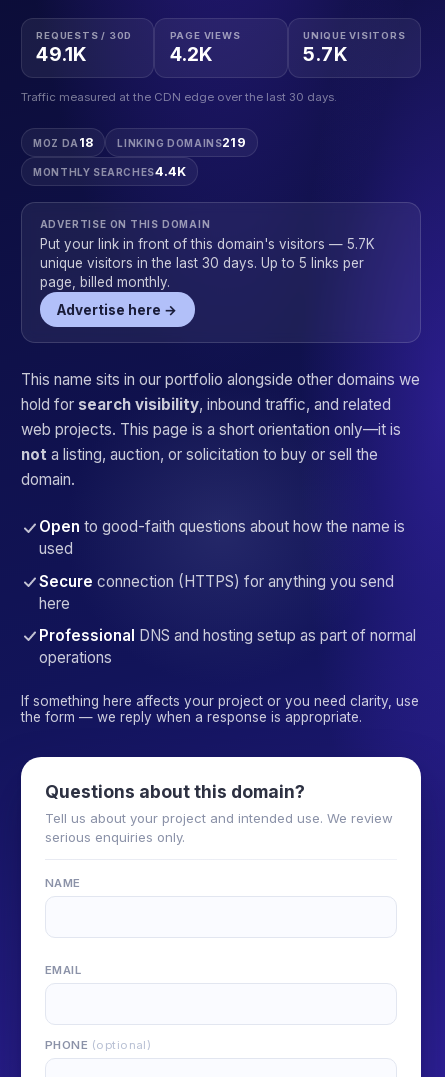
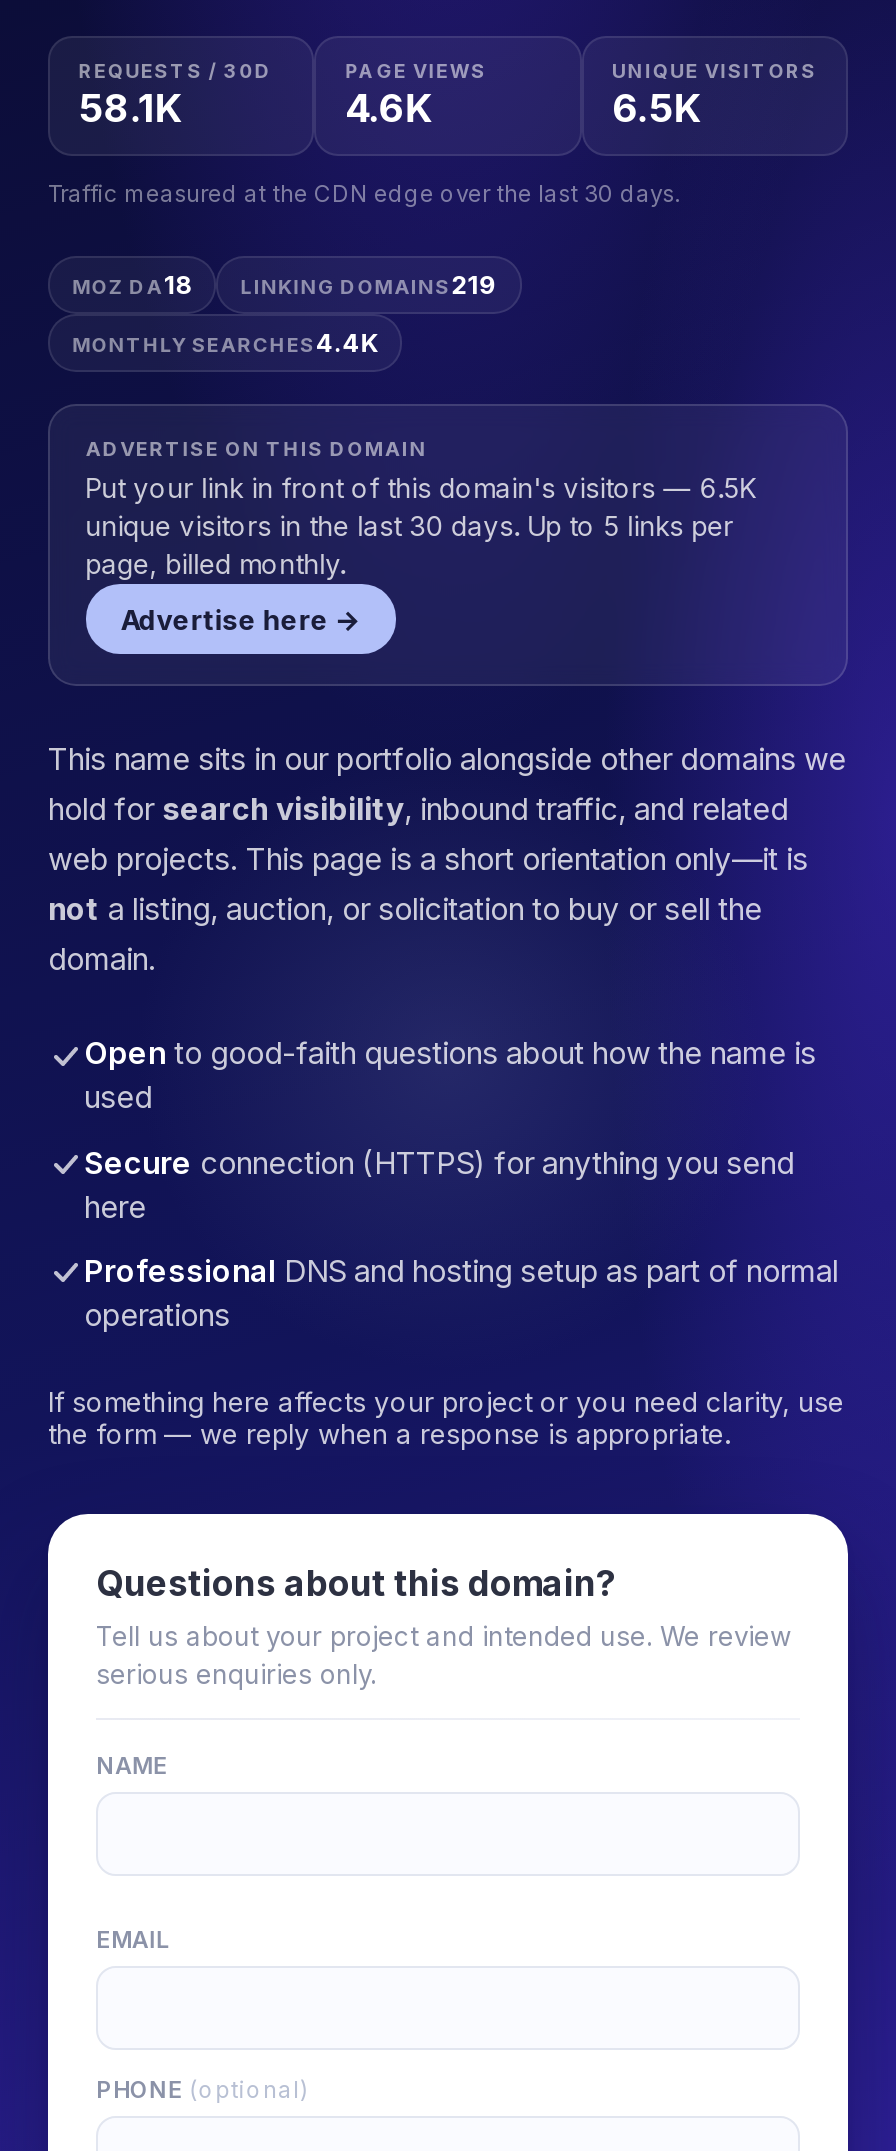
[36,42,87,66] 49.1K -> [79,85,183,133] 58.1K
[170,42,213,66] 4.2K -> [345,85,433,133] 4.6K
[303,42,348,66] 5.7K -> [612,85,702,133] 6.5K
[40,236,375,252] Put your link in front of this domain's visitors — 5.7K -> [85,472,757,504] Put your link in front of this domain's visitors — 6.5K

